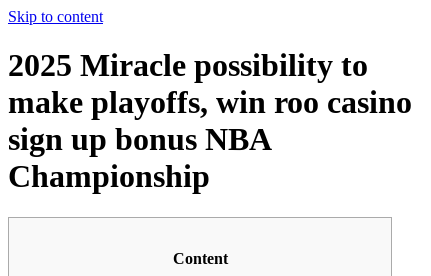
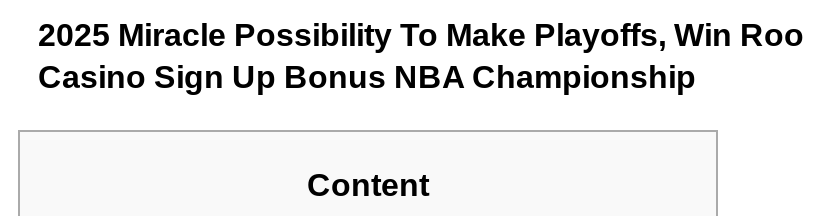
[8,8,412,194] Skip to content | 2025 Miracle possibility to | make playoffs, win roo casino | sign up bonus NBA | Championship -> [38,18,804,94] 2025 Miracle Possibility To Make Playoffs, Win Roo | Casino Sign Up Bonus NBA Championship

